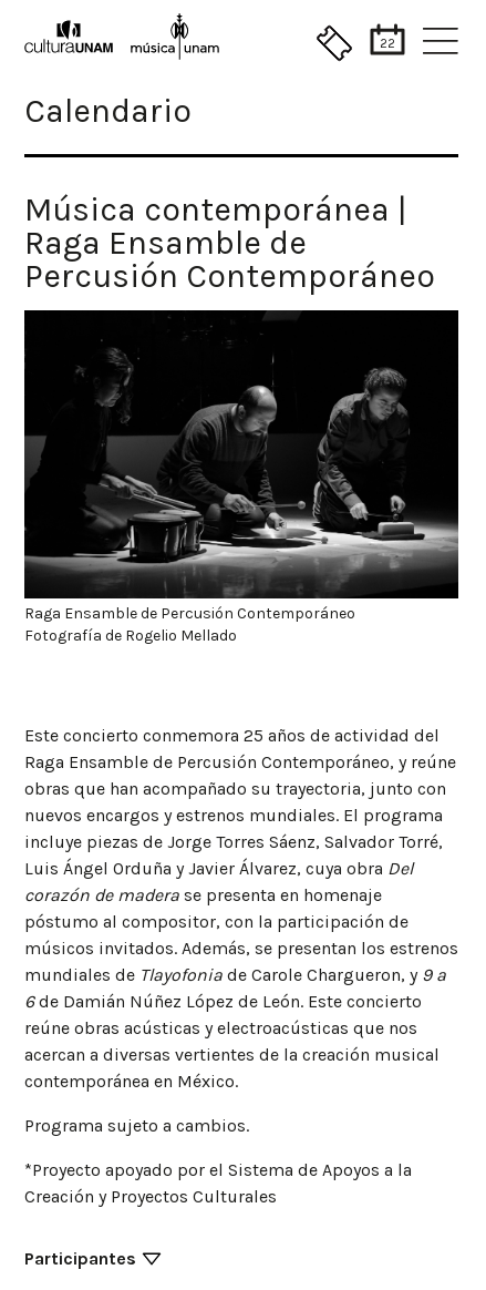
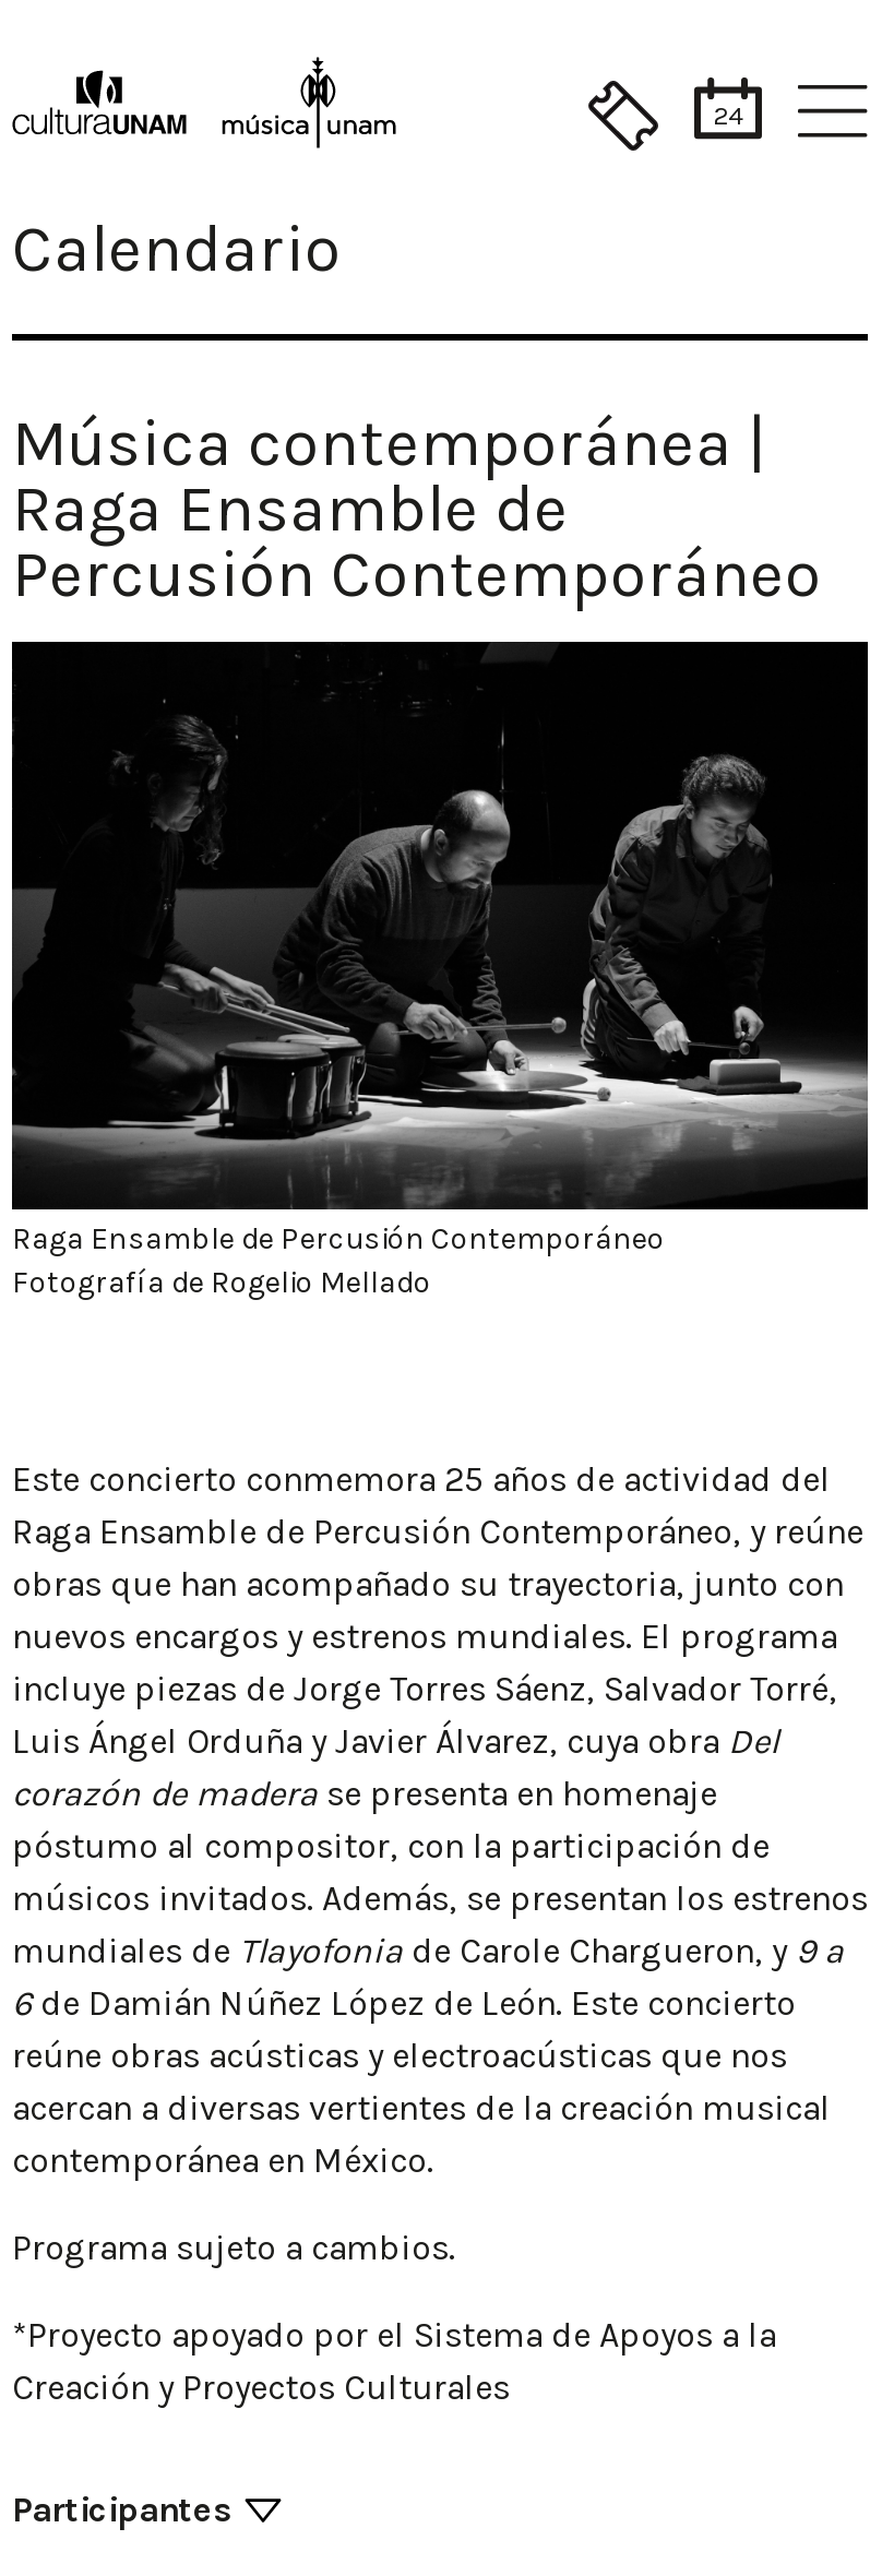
[380,35,395,51] 22 -> [713,100,743,130] 24

